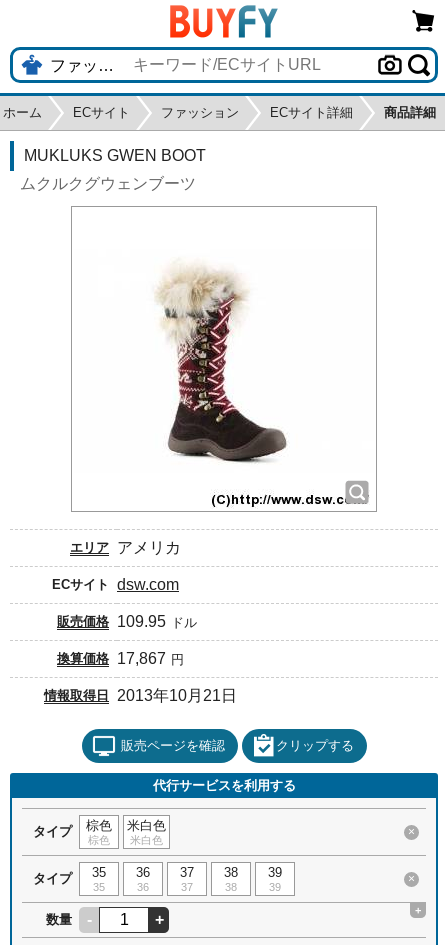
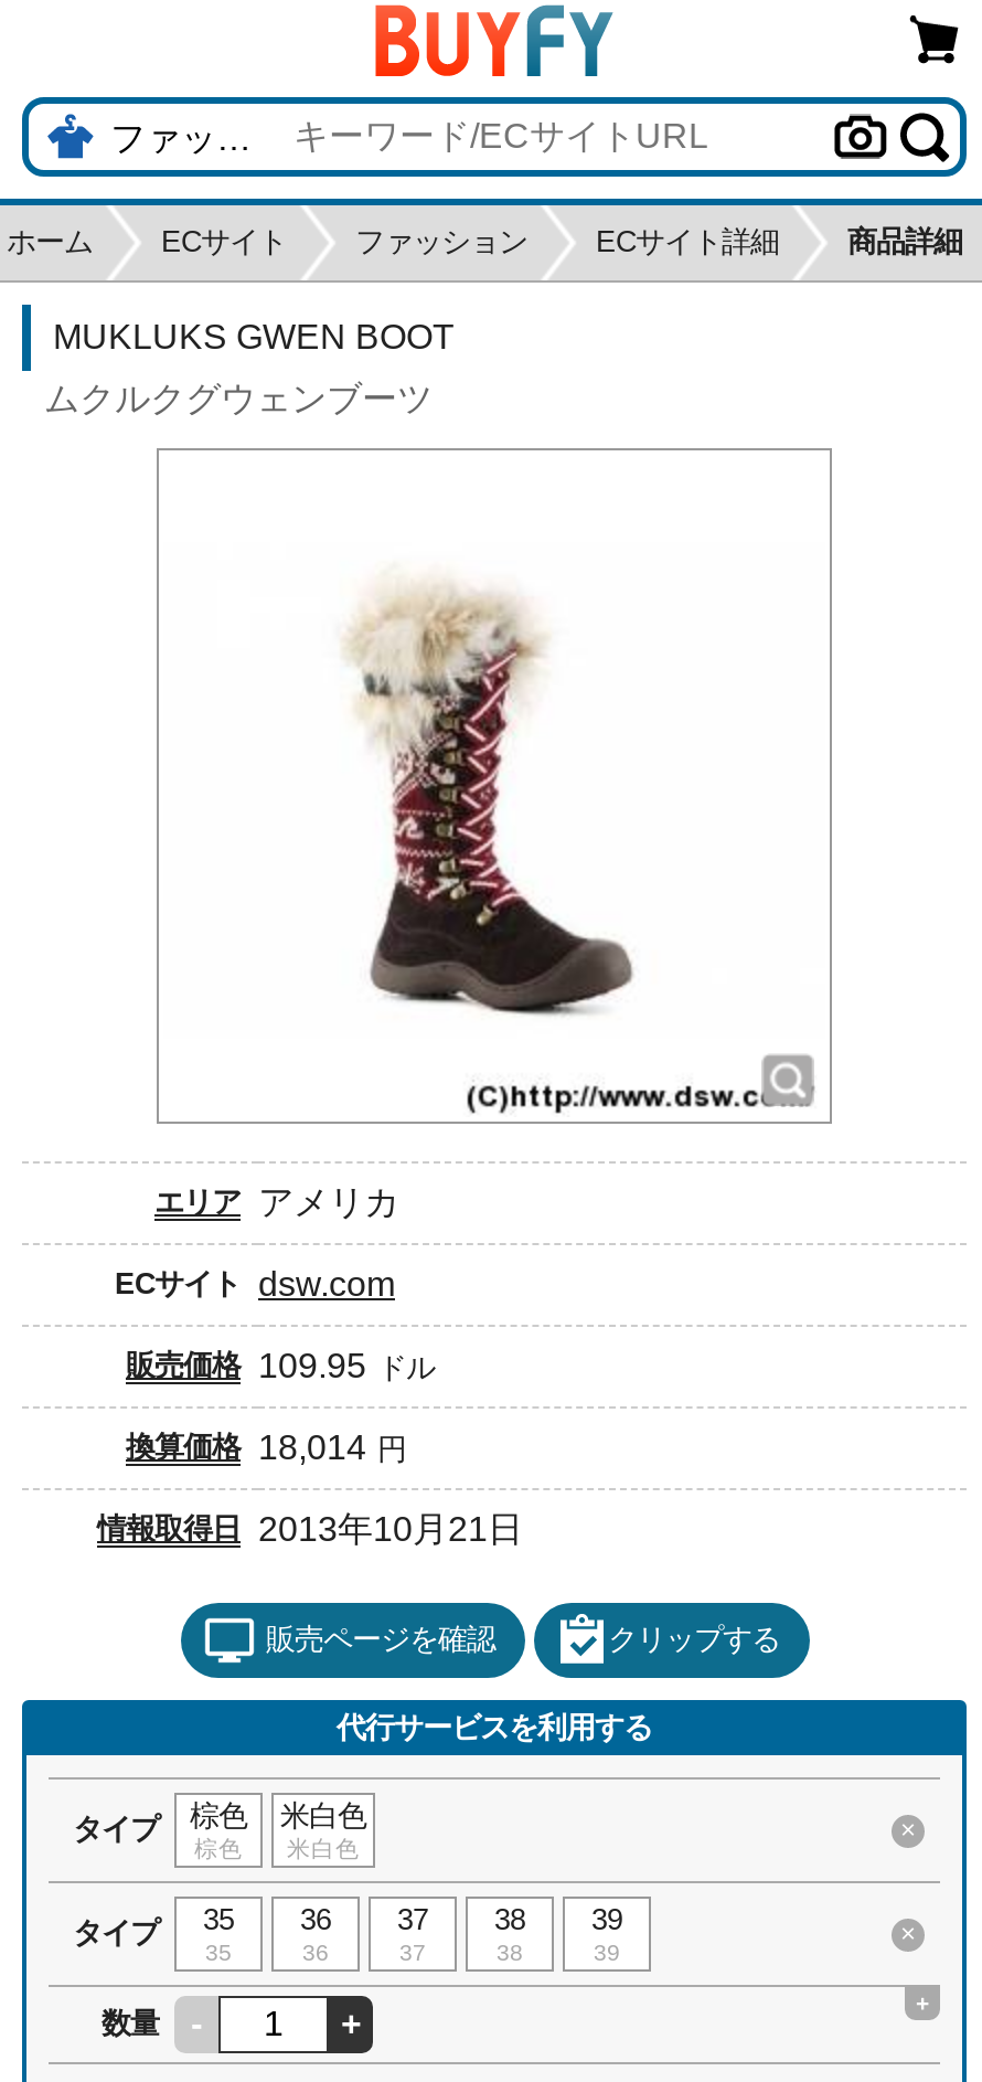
[57,650,184,667] 換算価格 17,867 円 -> [126,1428,406,1466] 換算価格 18,014 円

